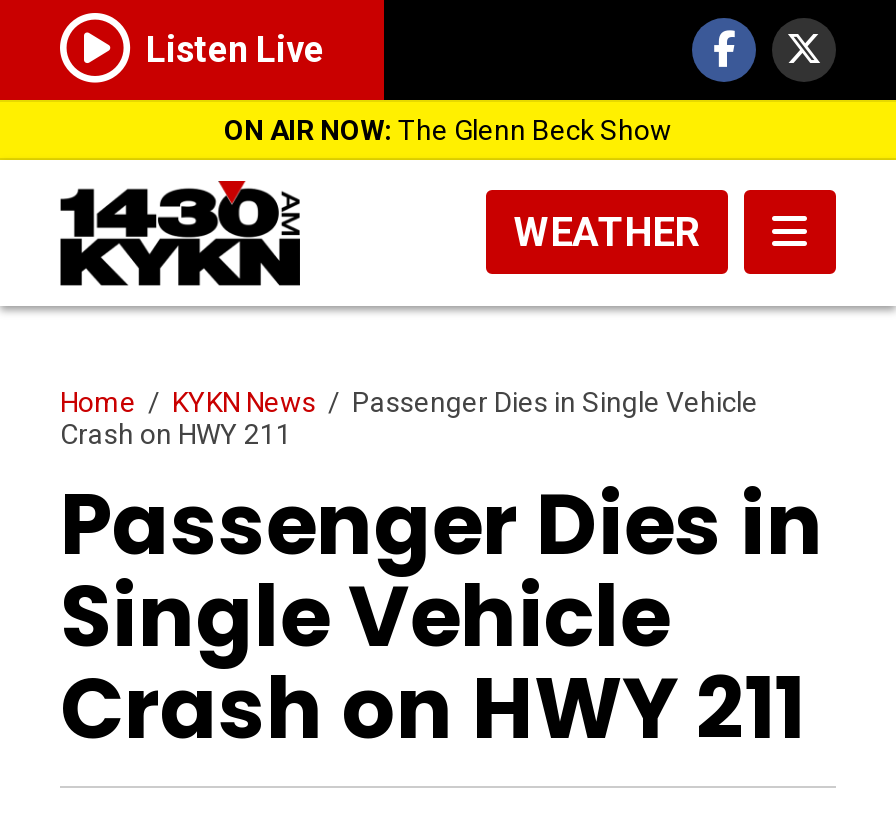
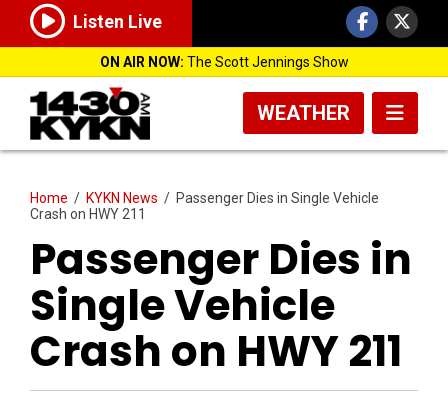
[224,114,672,146] ON AIR NOW: The Glenn Beck Show -> [99,54,348,70] ON AIR NOW: The Scott Jennings Show

